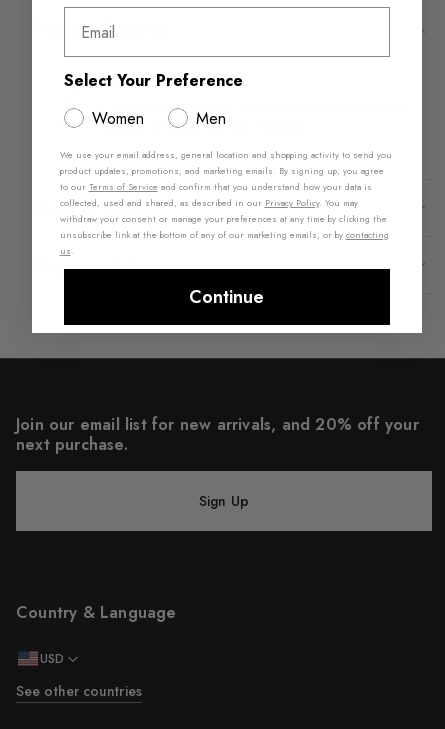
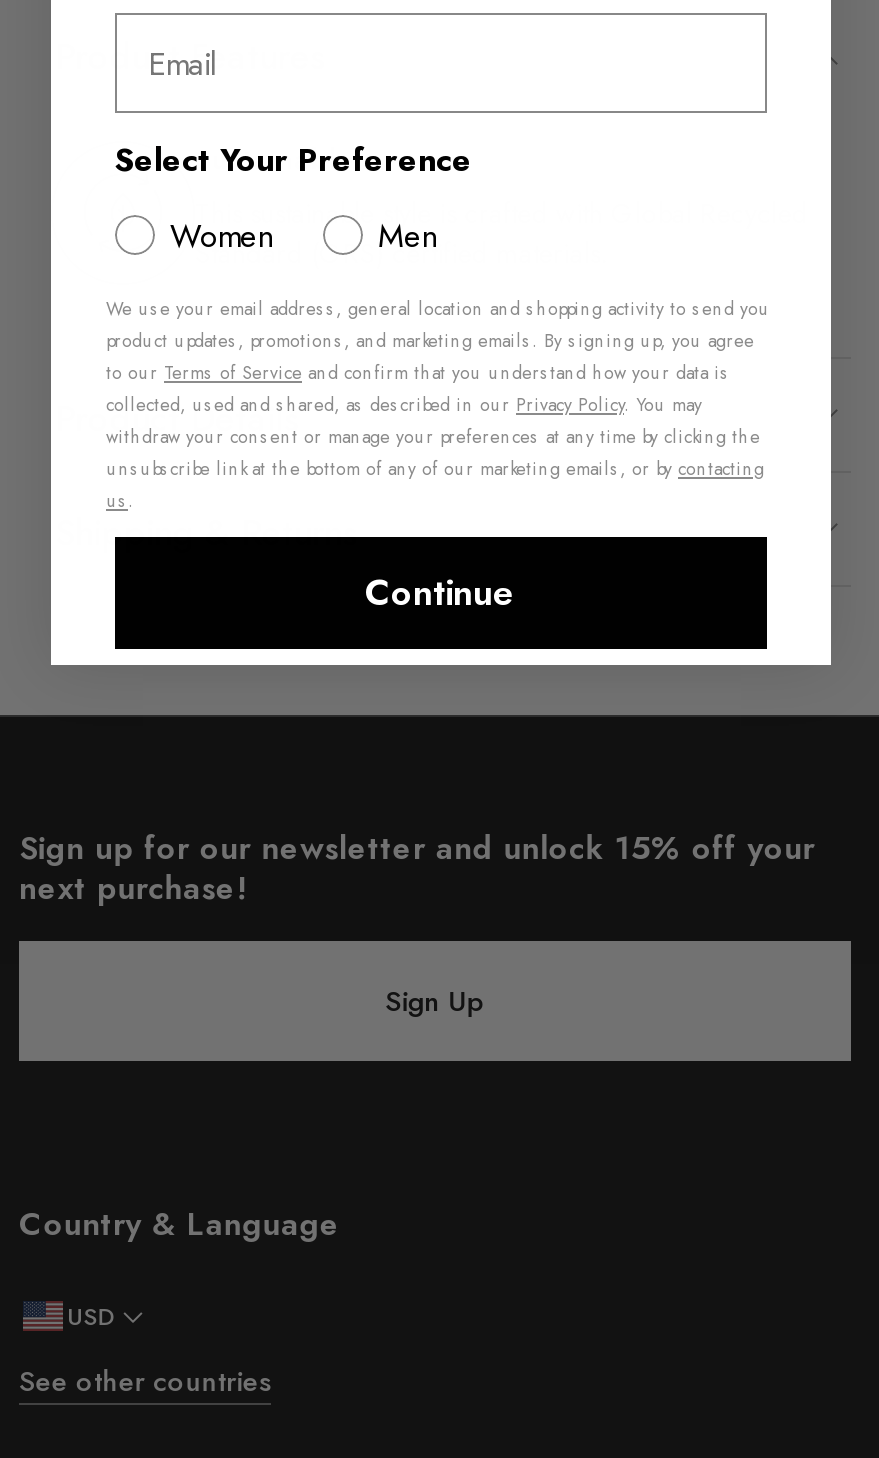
[16,413,419,456] Join our email list for new arrivals, and 20% off your | next purchase. -> [19,825,815,911] Sign up for our newsletter and unlock 15% off your | next purchase!

